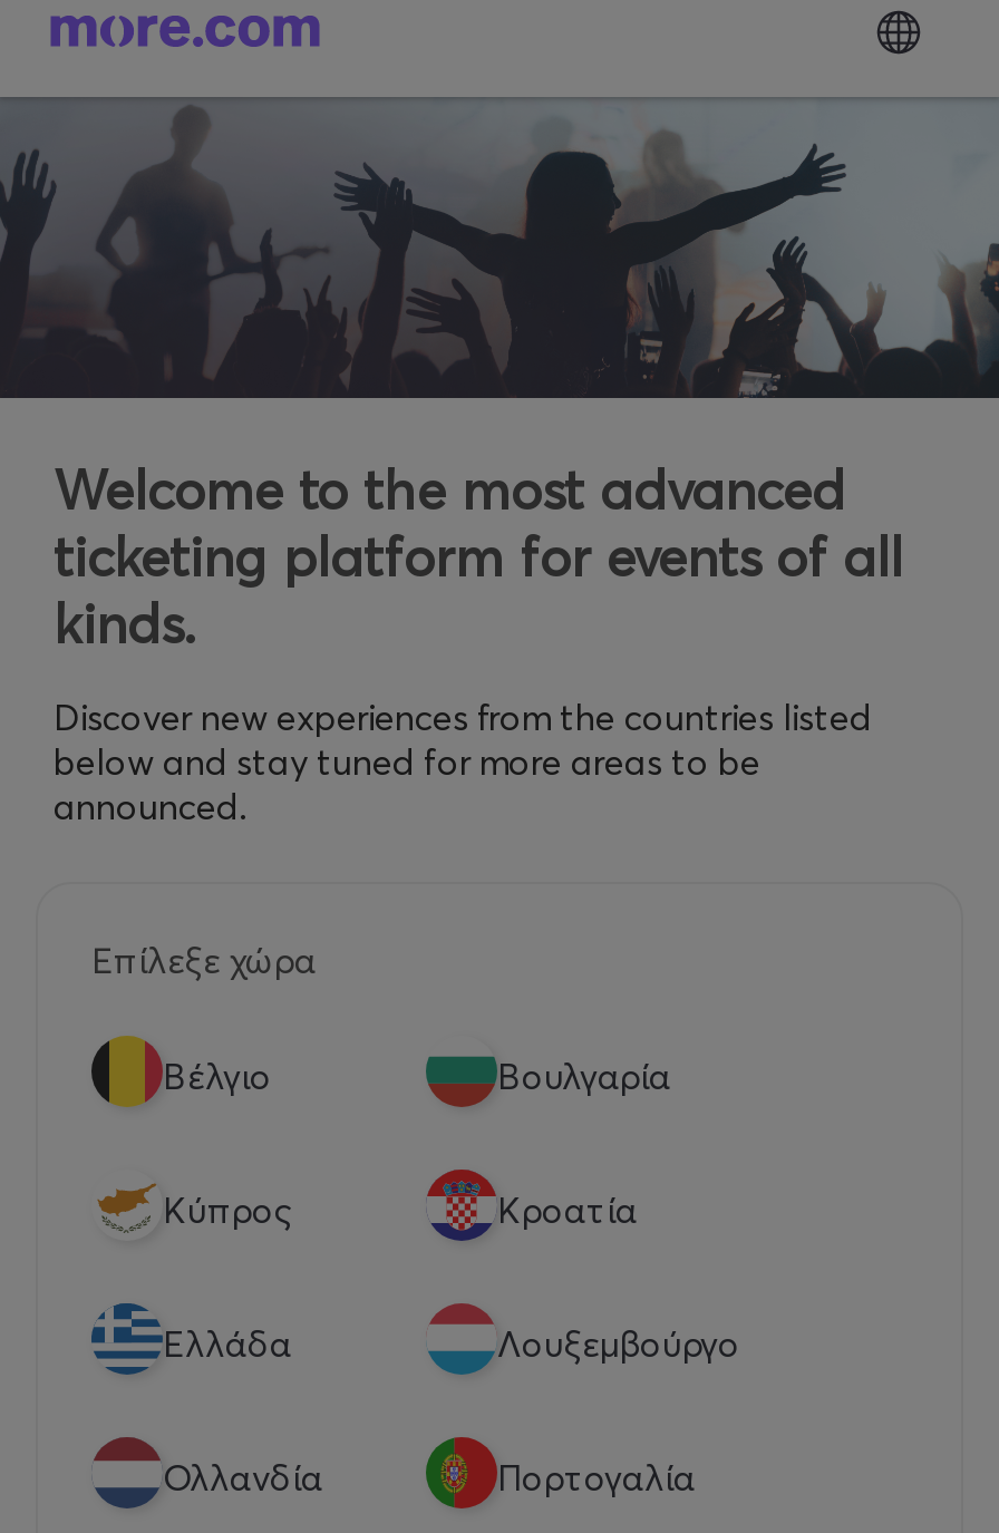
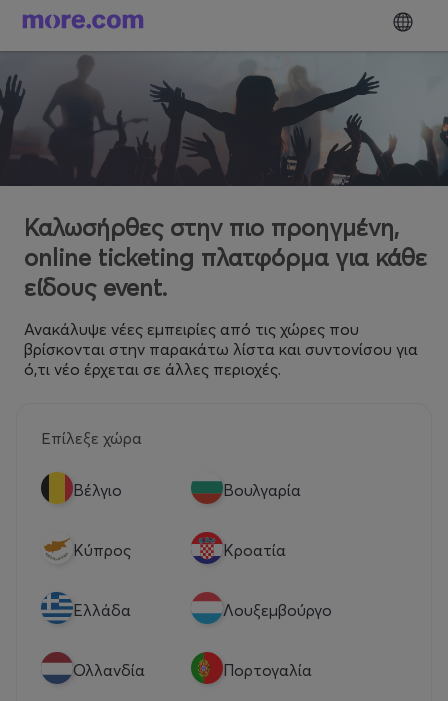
[54,457,903,656] Welcome to the most advanced | ticketing platform for events of all | kinds. -> [24,212,427,301] Καλωσήρθες στην πιο προηγμένη, | online ticketing πλατφόρμα για κάθε | είδους event.
[54,693,872,827] Discover new experiences from the countries listed | below and stay tuned for more areas to be | announced. -> [24,318,418,378] Ανακάλυψε νέες εμπειρίες από τις χώρες που | βρίσκονται στην παρακάτω λίστα και συντονίσου για | ό,τι νέο έρχεται σε άλλες περιοχές.

